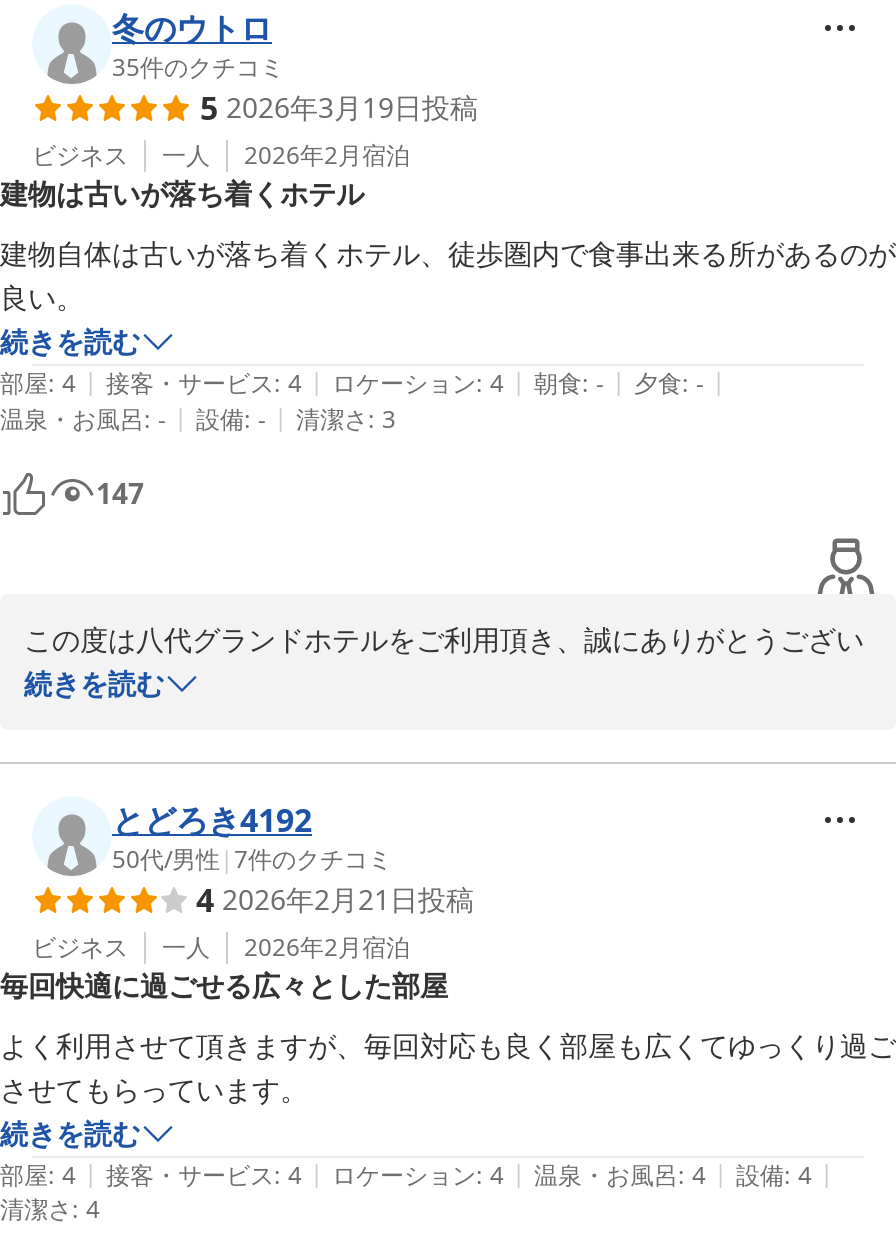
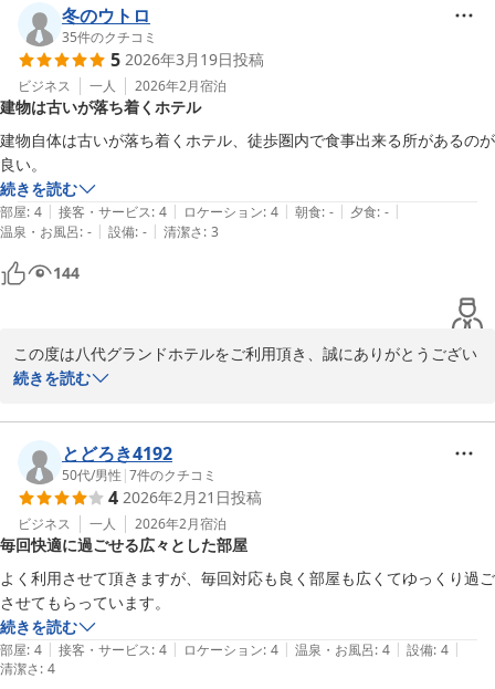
[96,474,144,512] 147 -> [53,262,80,283] 144

